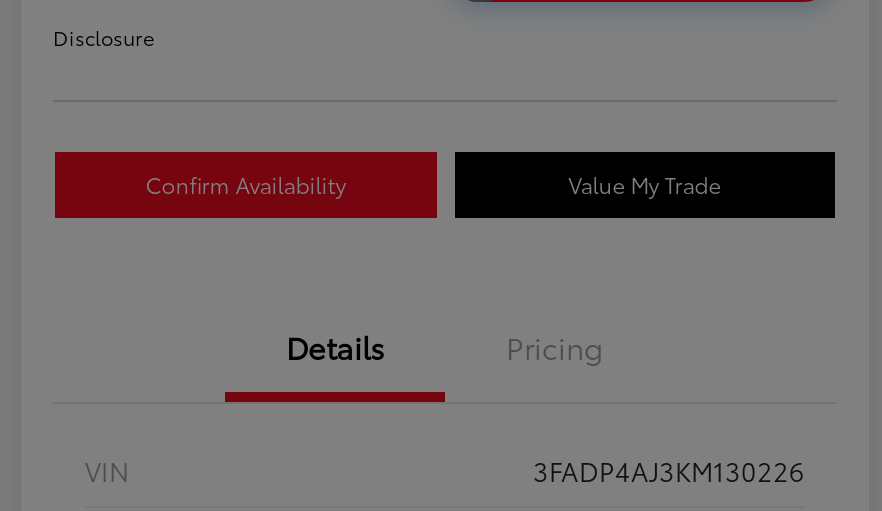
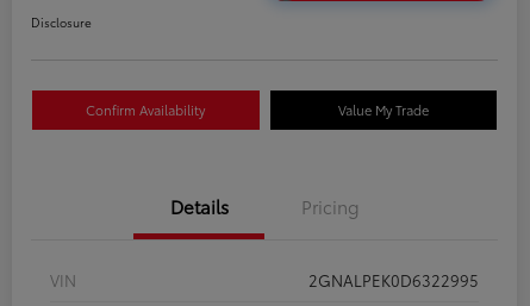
[533,451,805,487] 3FADP4AJ3KM130226 -> [308,269,479,290] 2GNALPEK0D6322995

